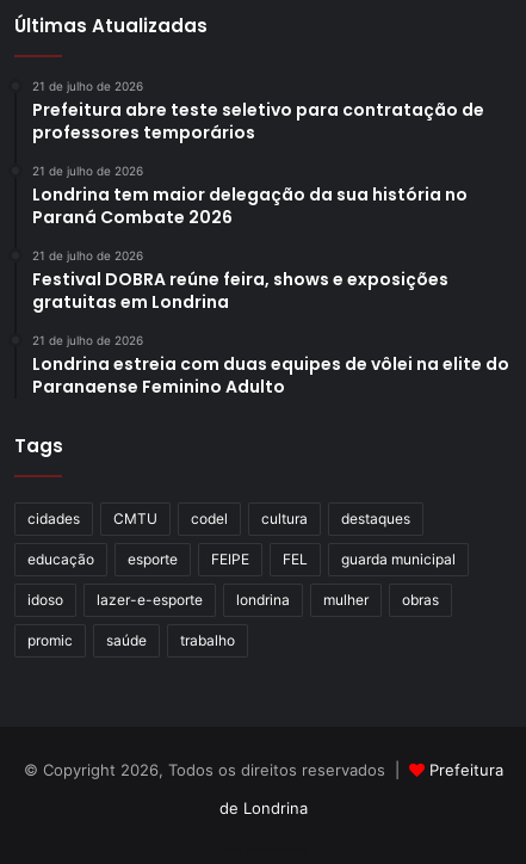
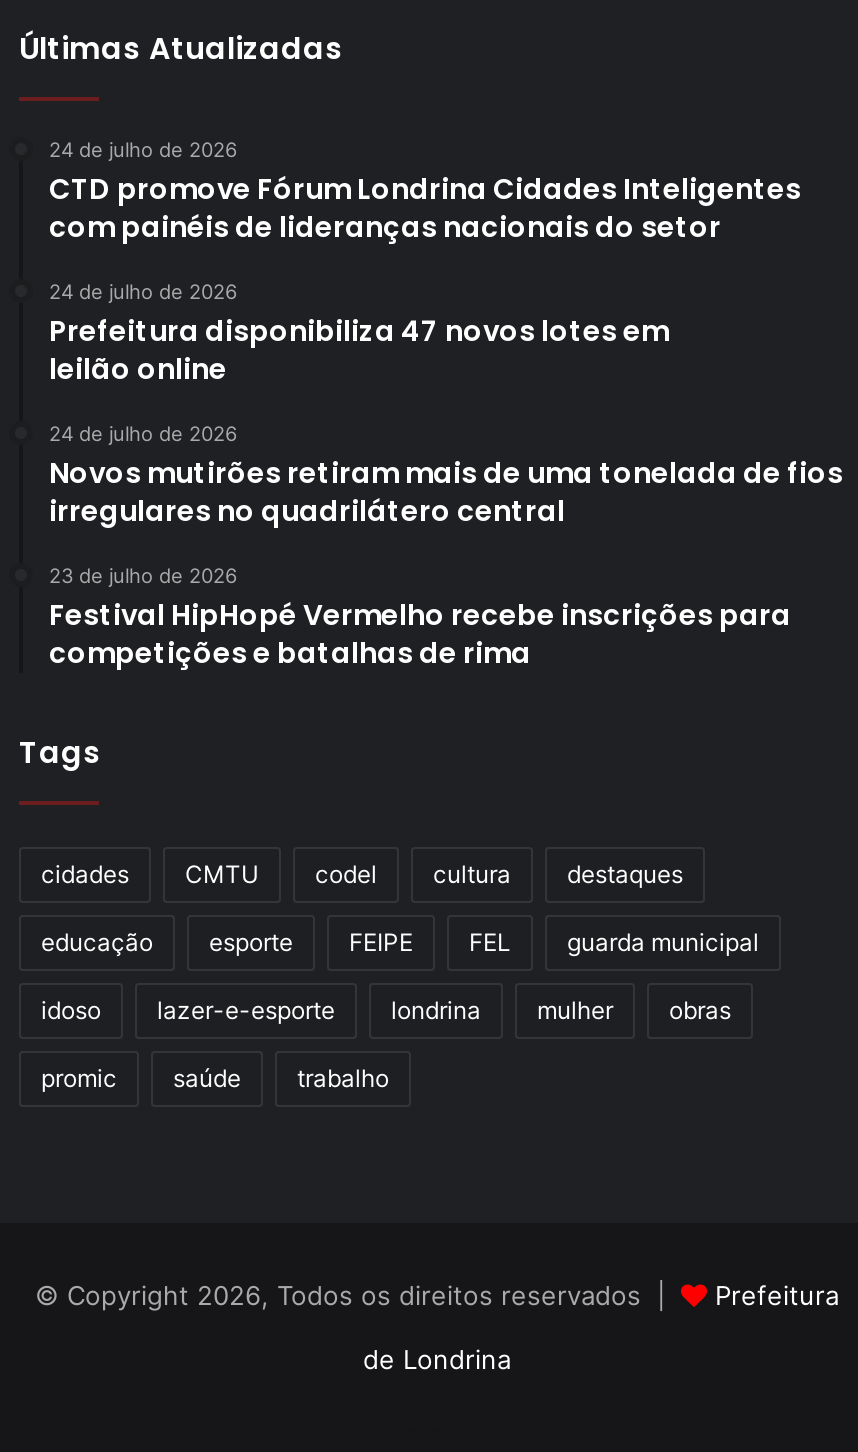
[32,79,484,145] 21 de julho de 2026 | Prefeitura abre teste seletivo para contratação de | professores temporários -> [49,137,801,247] 24 de julho de 2026 | CTD promove Fórum Londrina Cidades Inteligentes | com painéis de lideranças nacionais do setor
[32,164,468,229] 21 de julho de 2026 | Londrina tem maior delegação da sua história no | Paraná Combate 2026 -> [49,279,669,389] 24 de julho de 2026 | Prefeitura disponibiliza 47 novos lotes em | leilão online
[32,248,448,314] 21 de julho de 2026 | Festival DOBRA reúne feira, shows e exposições | gratuitas em Londrina -> [49,421,843,531] 24 de julho de 2026 | Novos mutirões retiram mais de uma tonelada de fios | irregulares no quadrilátero central
[32,333,509,399] 21 de julho de 2026 | Londrina estreia com duas equipes de vôlei na elite do | Paranaense Feminino Adulto -> [49,563,791,673] 23 de julho de 2026 | Festival HipHopé Vermelho recebe inscrições para | competições e batalhas de rima

